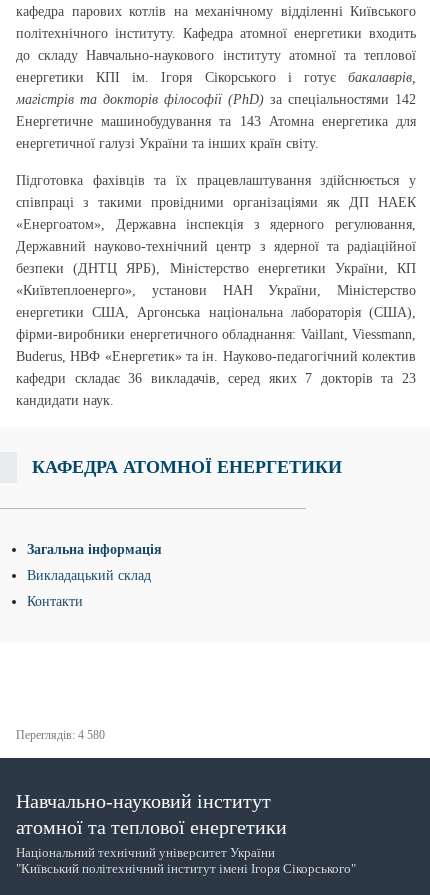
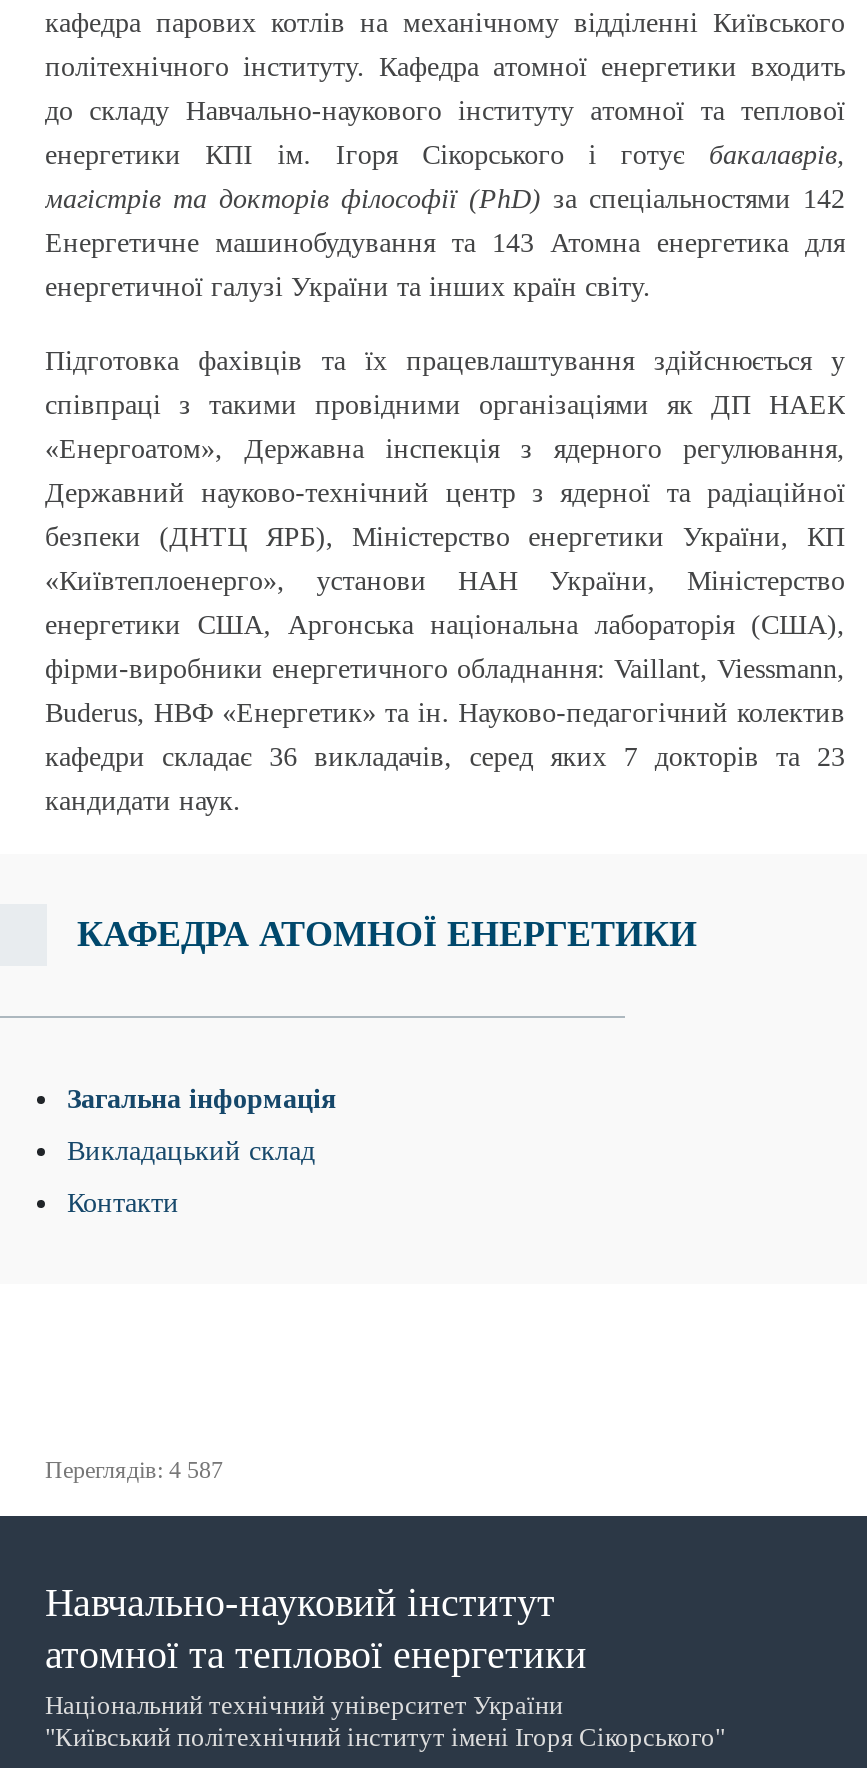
[16,728,105,742] Переглядів: 4 580 -> [45,1456,223,1484] Переглядів: 4 587

